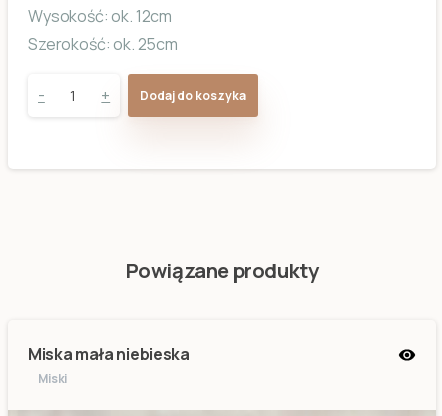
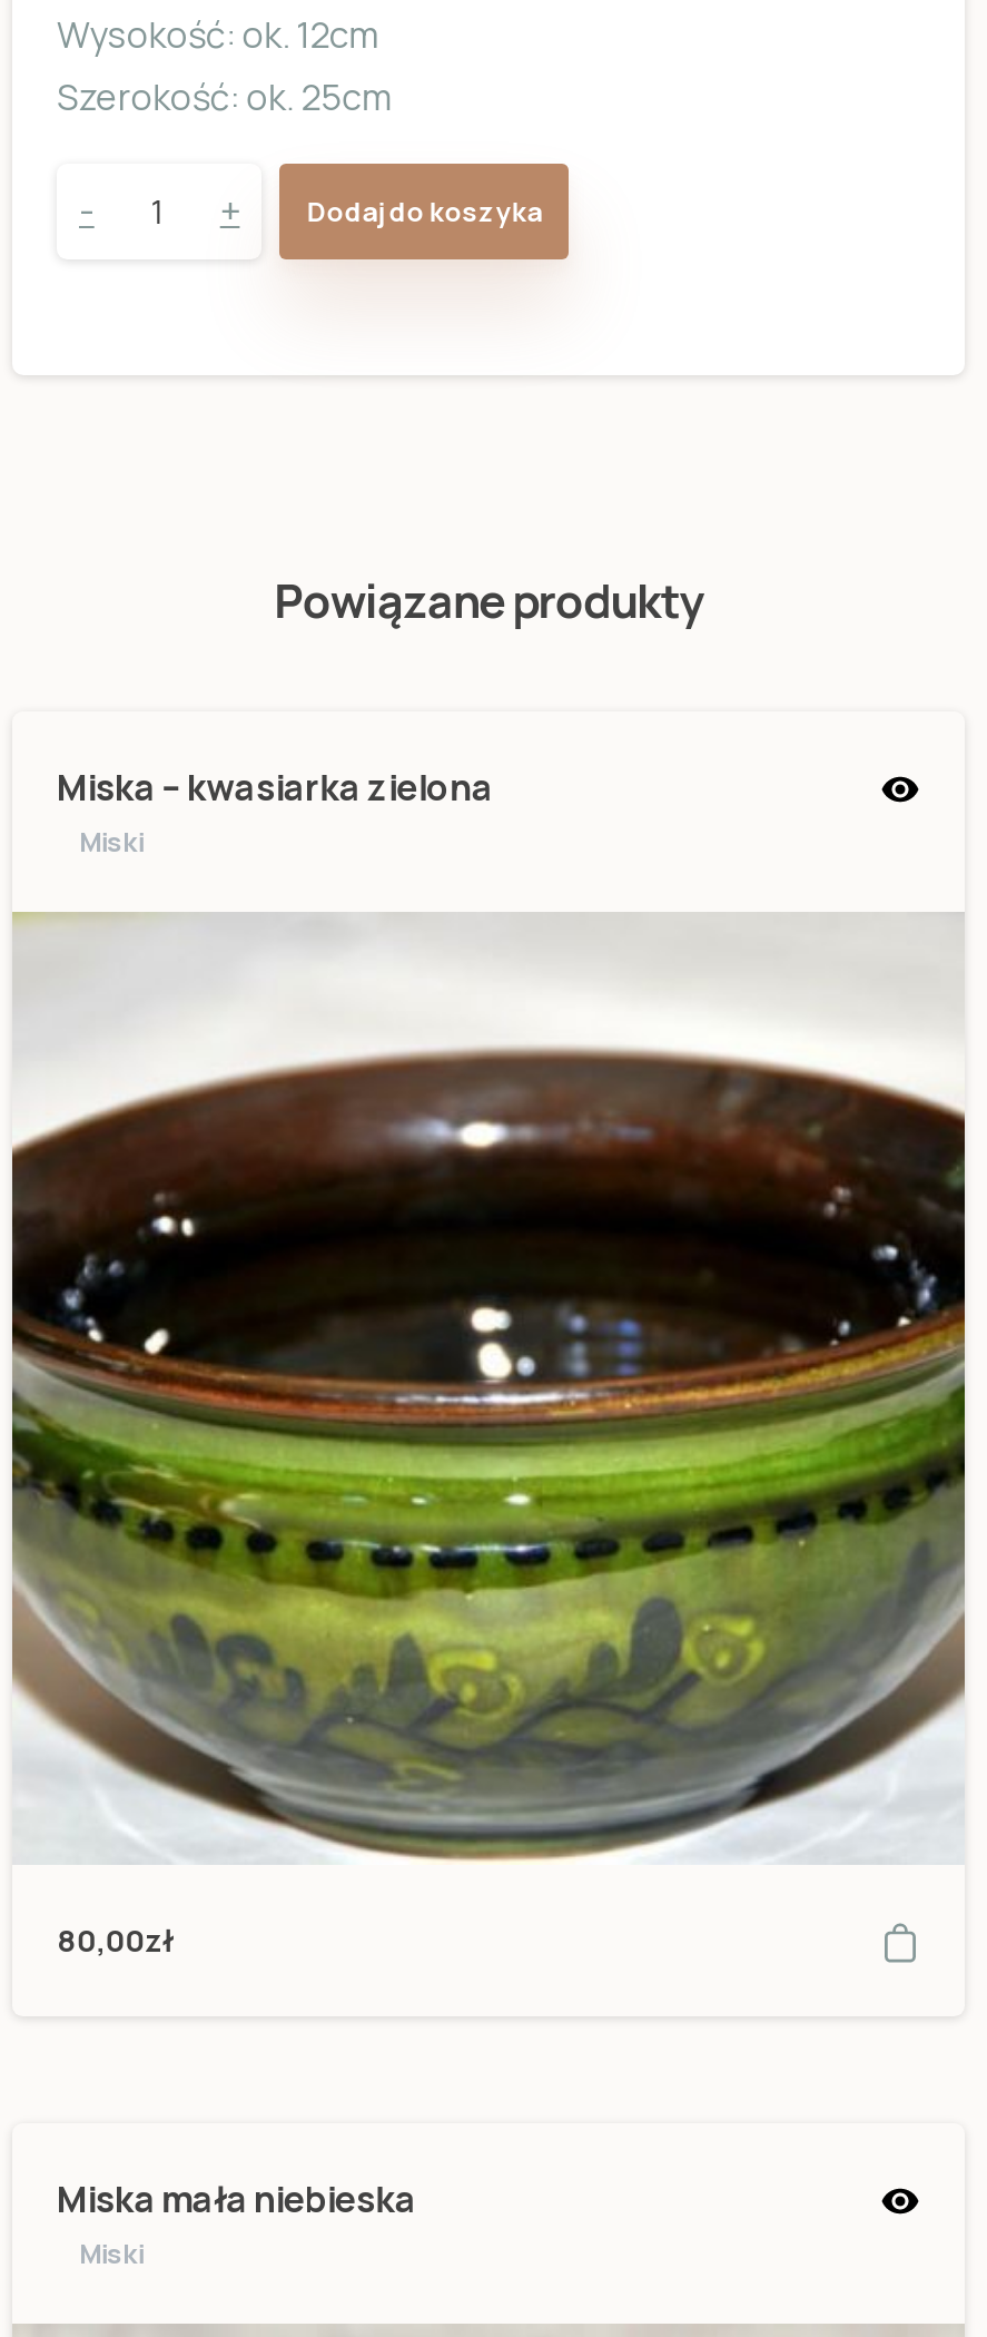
none -> [10,985,967,1961] [image] | 80,00zł
none -> [57,763,493,861] Miska – kwasiarka zielona | Miski

